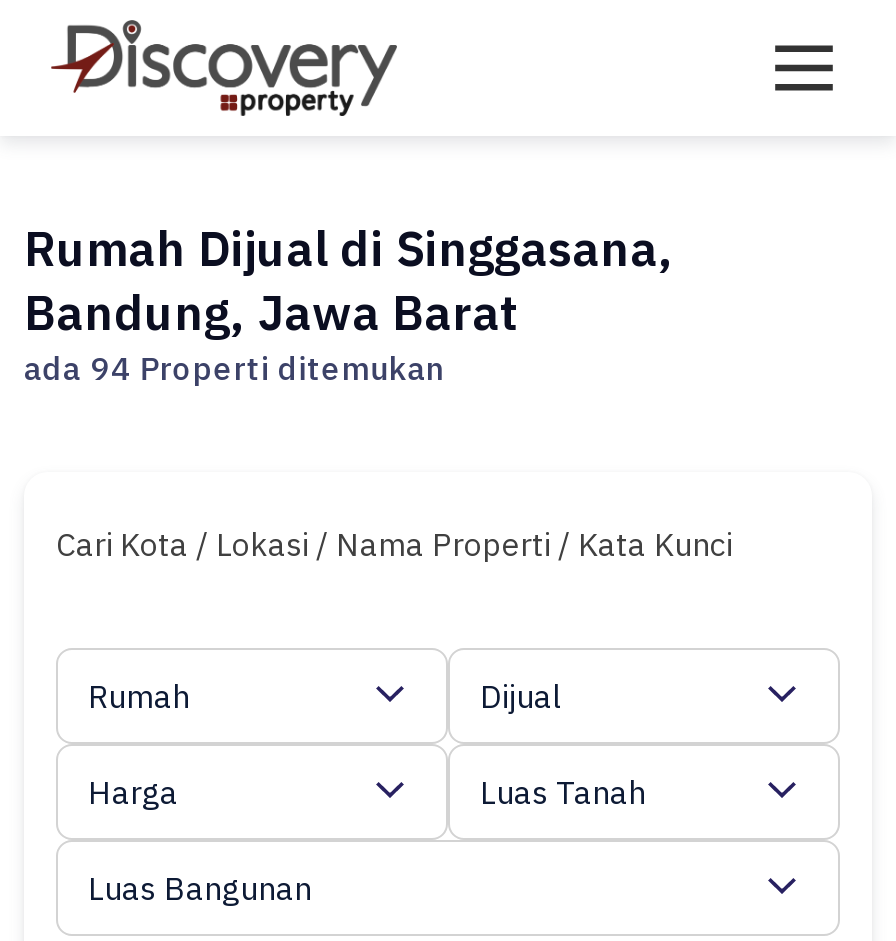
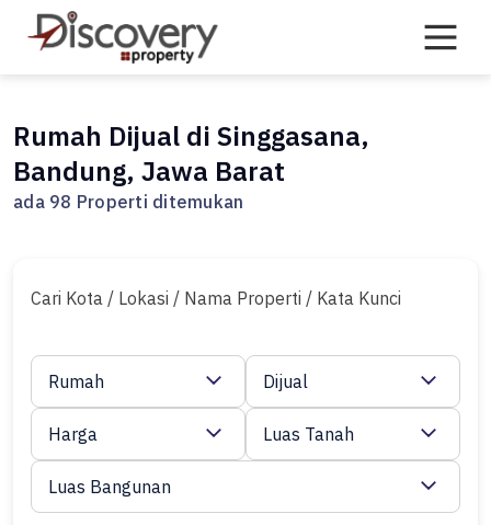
[24,348,444,388] ada 94 Properti ditemukan -> [13,191,244,213] ada 98 Properti ditemukan

